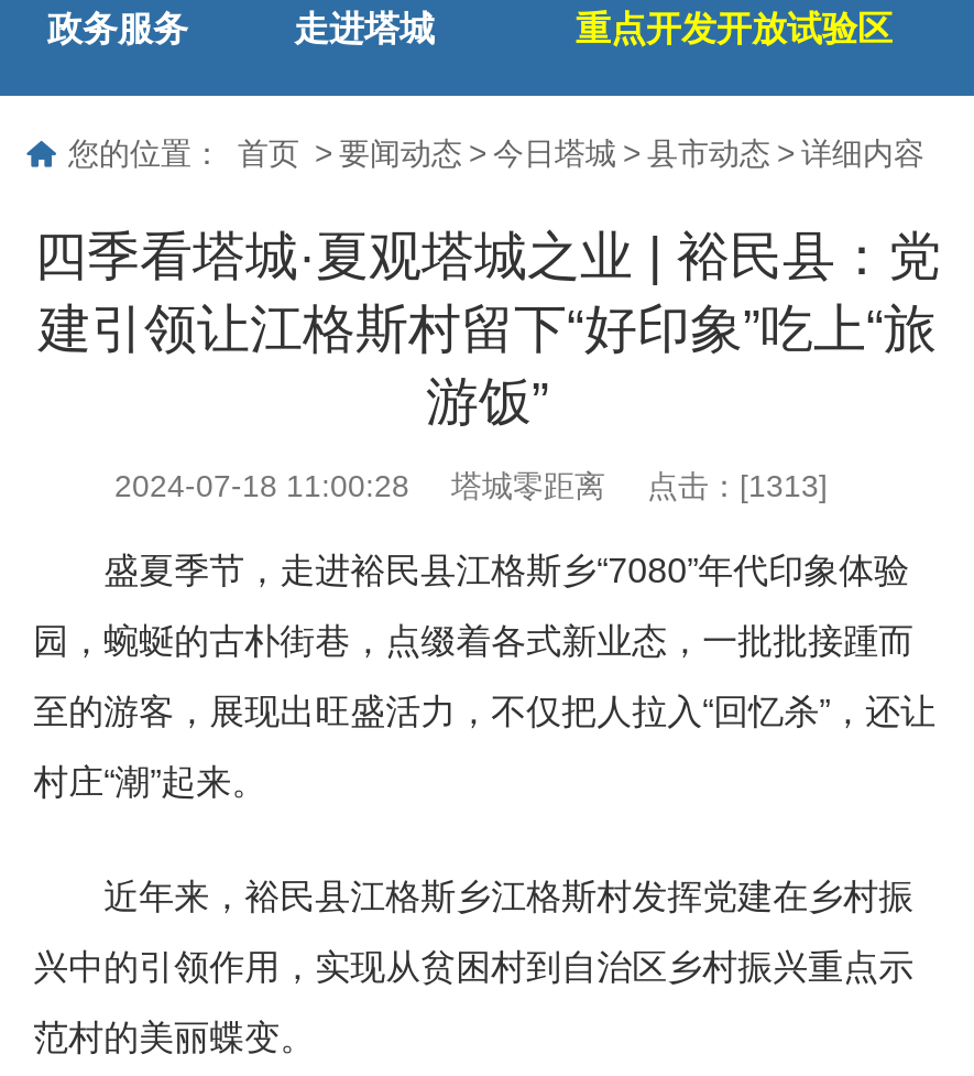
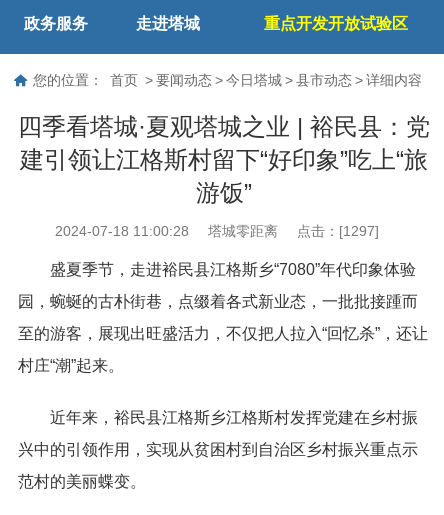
[114,468,828,504] 2024-07-18 11:00:28 塔城零距离 点击：[1313] -> [54,223,378,239] 2024-07-18 11:00:28 塔城零距离 点击：[1297]

